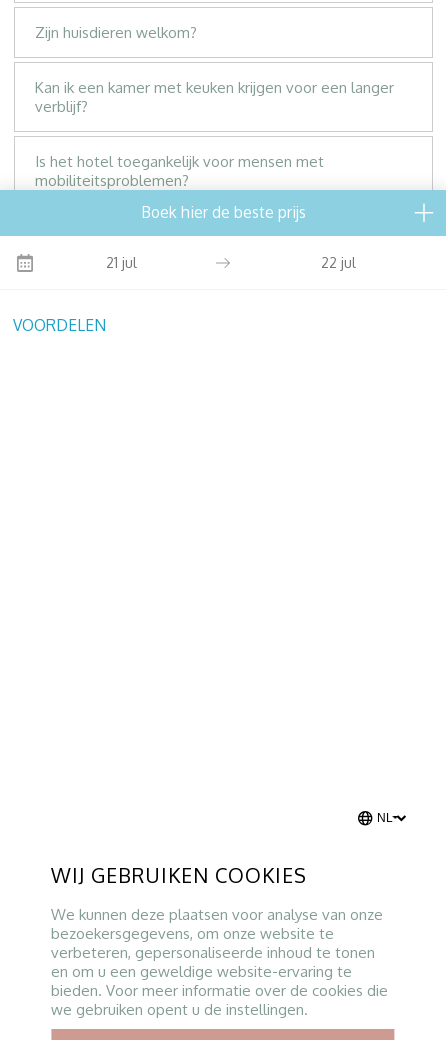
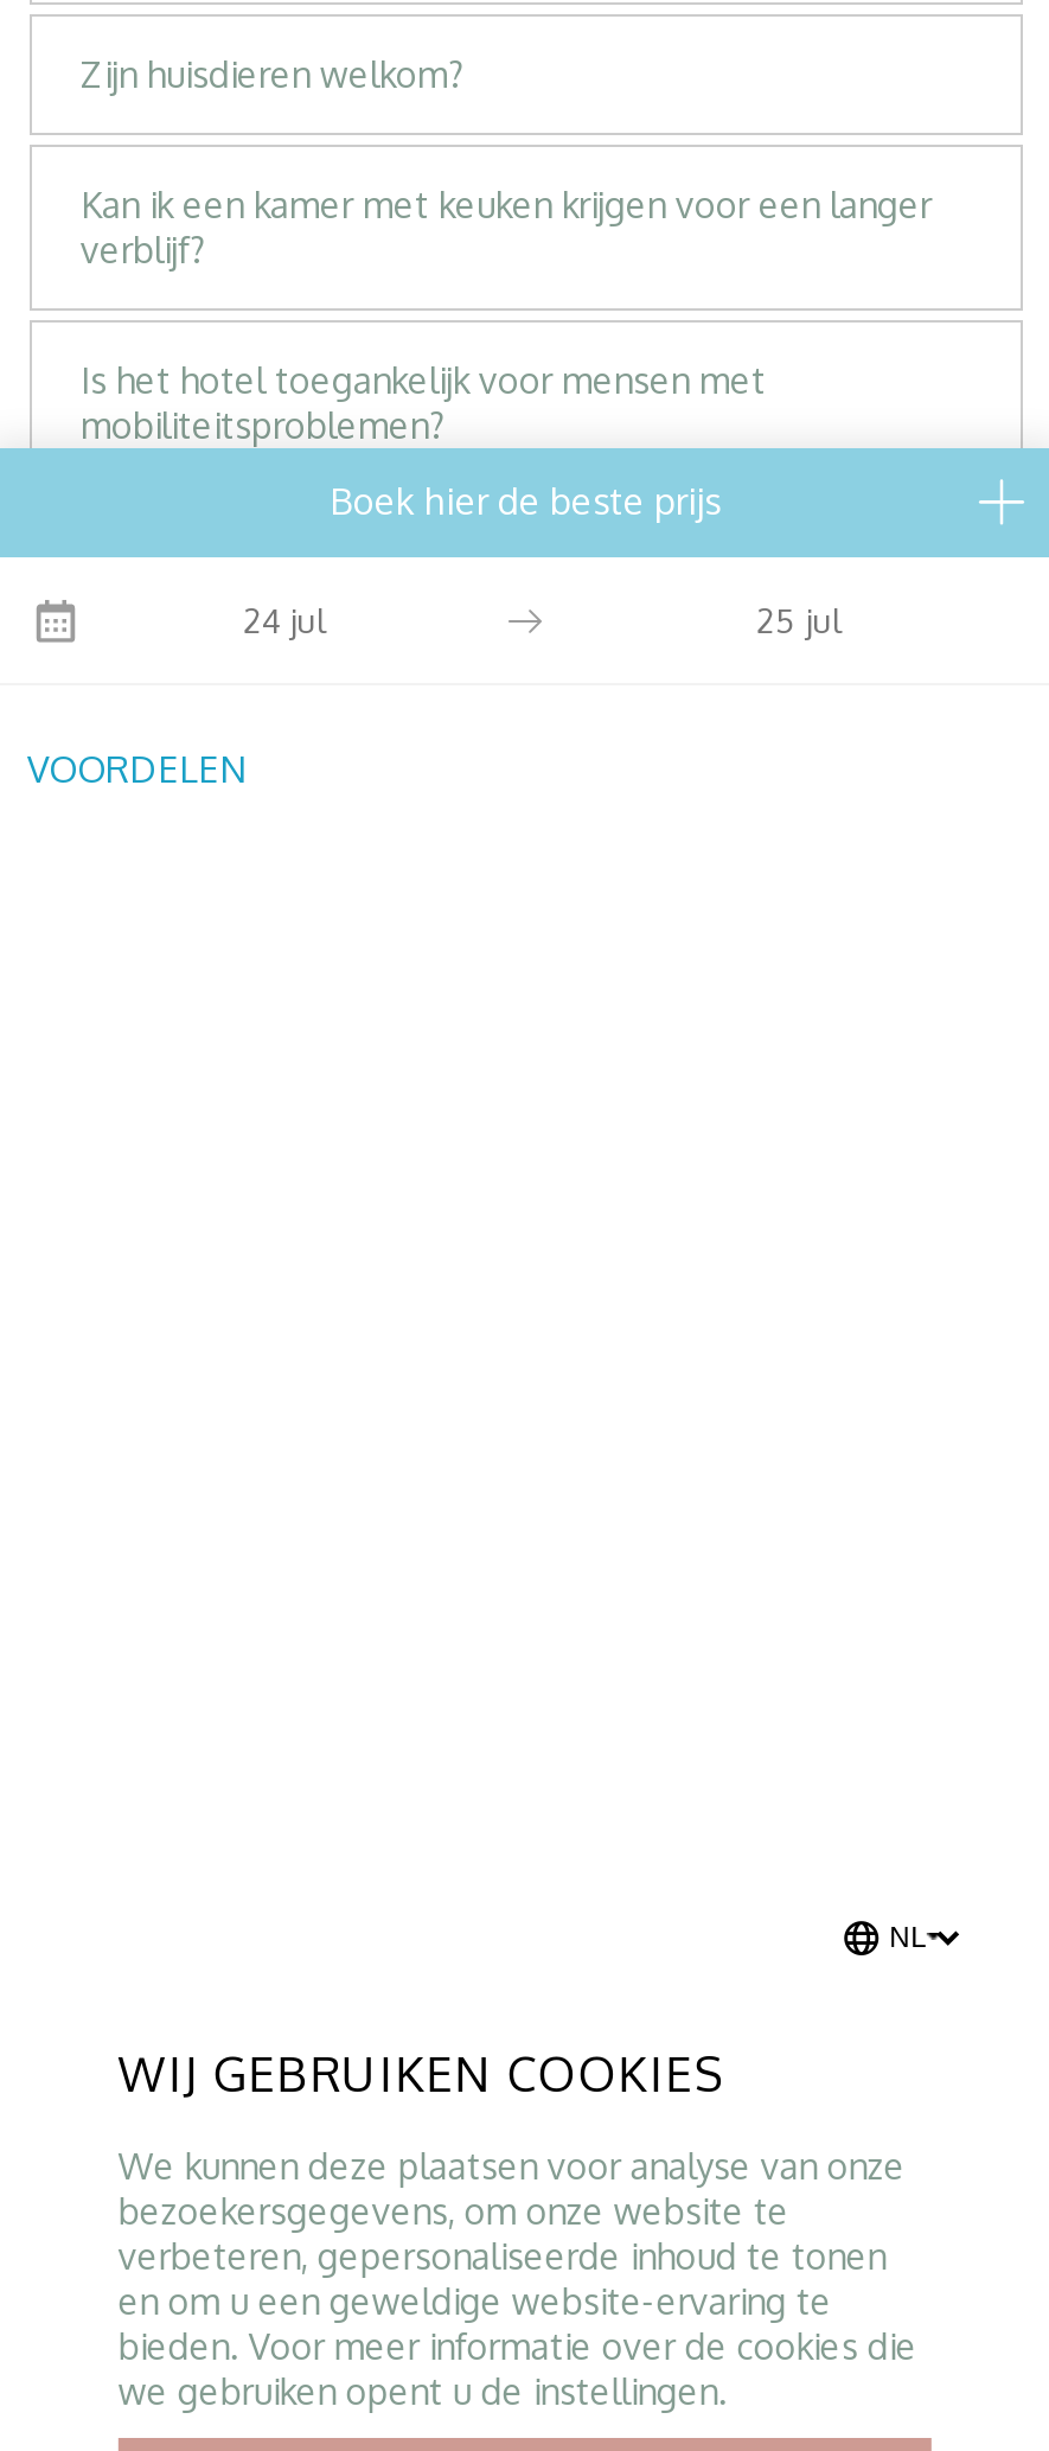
[106,254,137,271] 21 jul -> [243,600,326,641] 24 jul
[321,254,356,271] 22 jul -> [756,600,842,641] 25 jul

